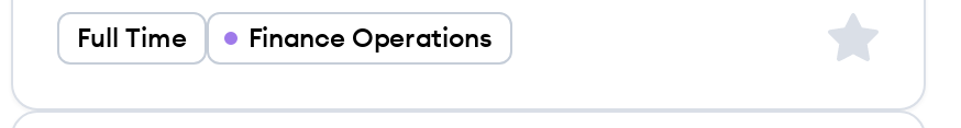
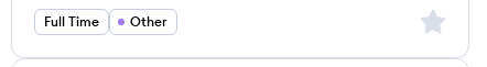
[248,21,493,54] Finance Operations -> [130,13,167,30] Other

